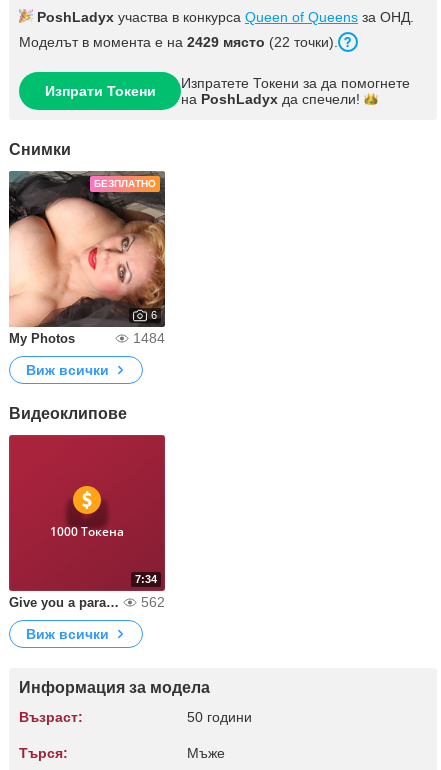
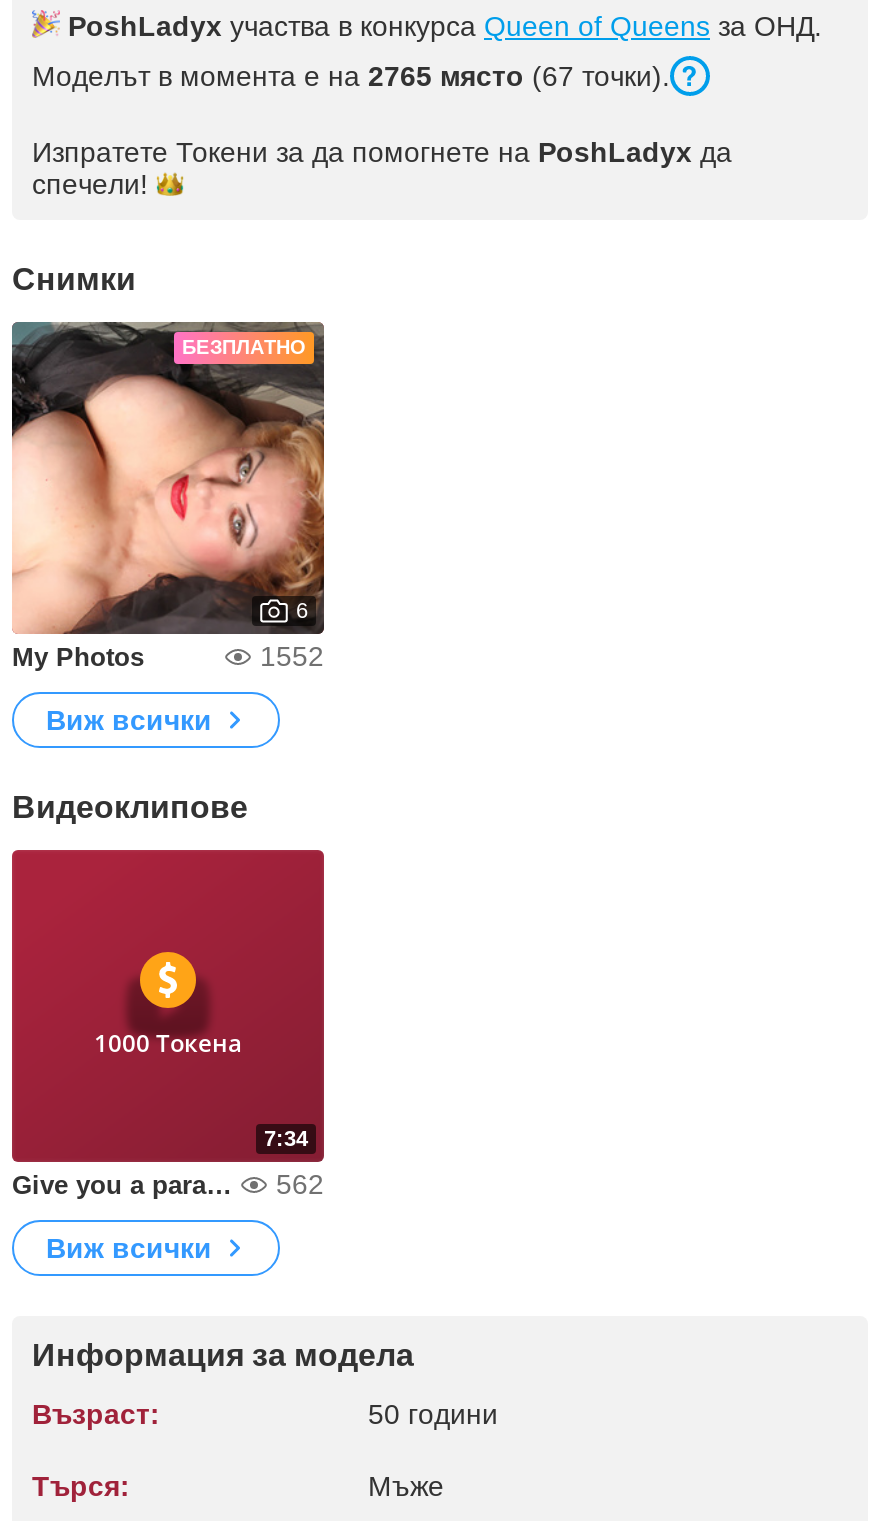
[19,34,338,50] Моделът в момента е на 2429 място (22 точки). -> [32,60,670,92] Моделът в момента е на 2765 място (67 точки).
[44,75,410,107] Изпрати Токени | Изпратете Токени за да помогнете | на PoshLadyx да спечели! -> [32,136,732,200] Изпратете Токени за да помогнете на PoshLadyx да | спечели!
[133,330,165,346] 1484 -> [260,640,324,672] 1552

